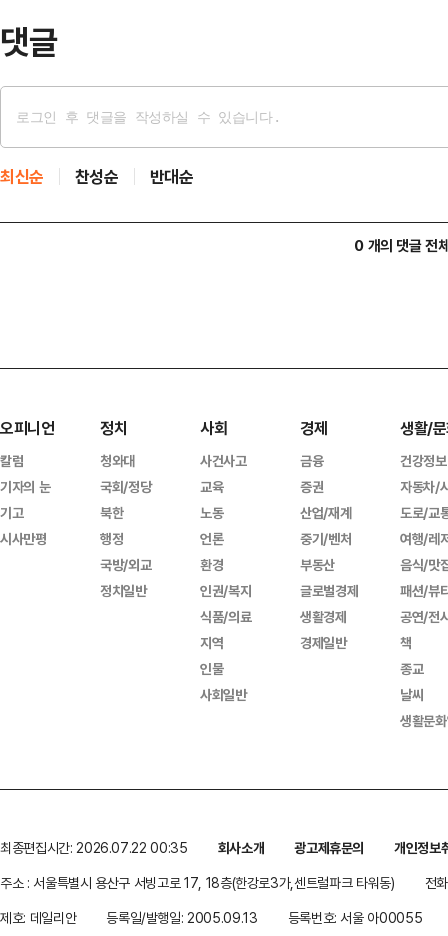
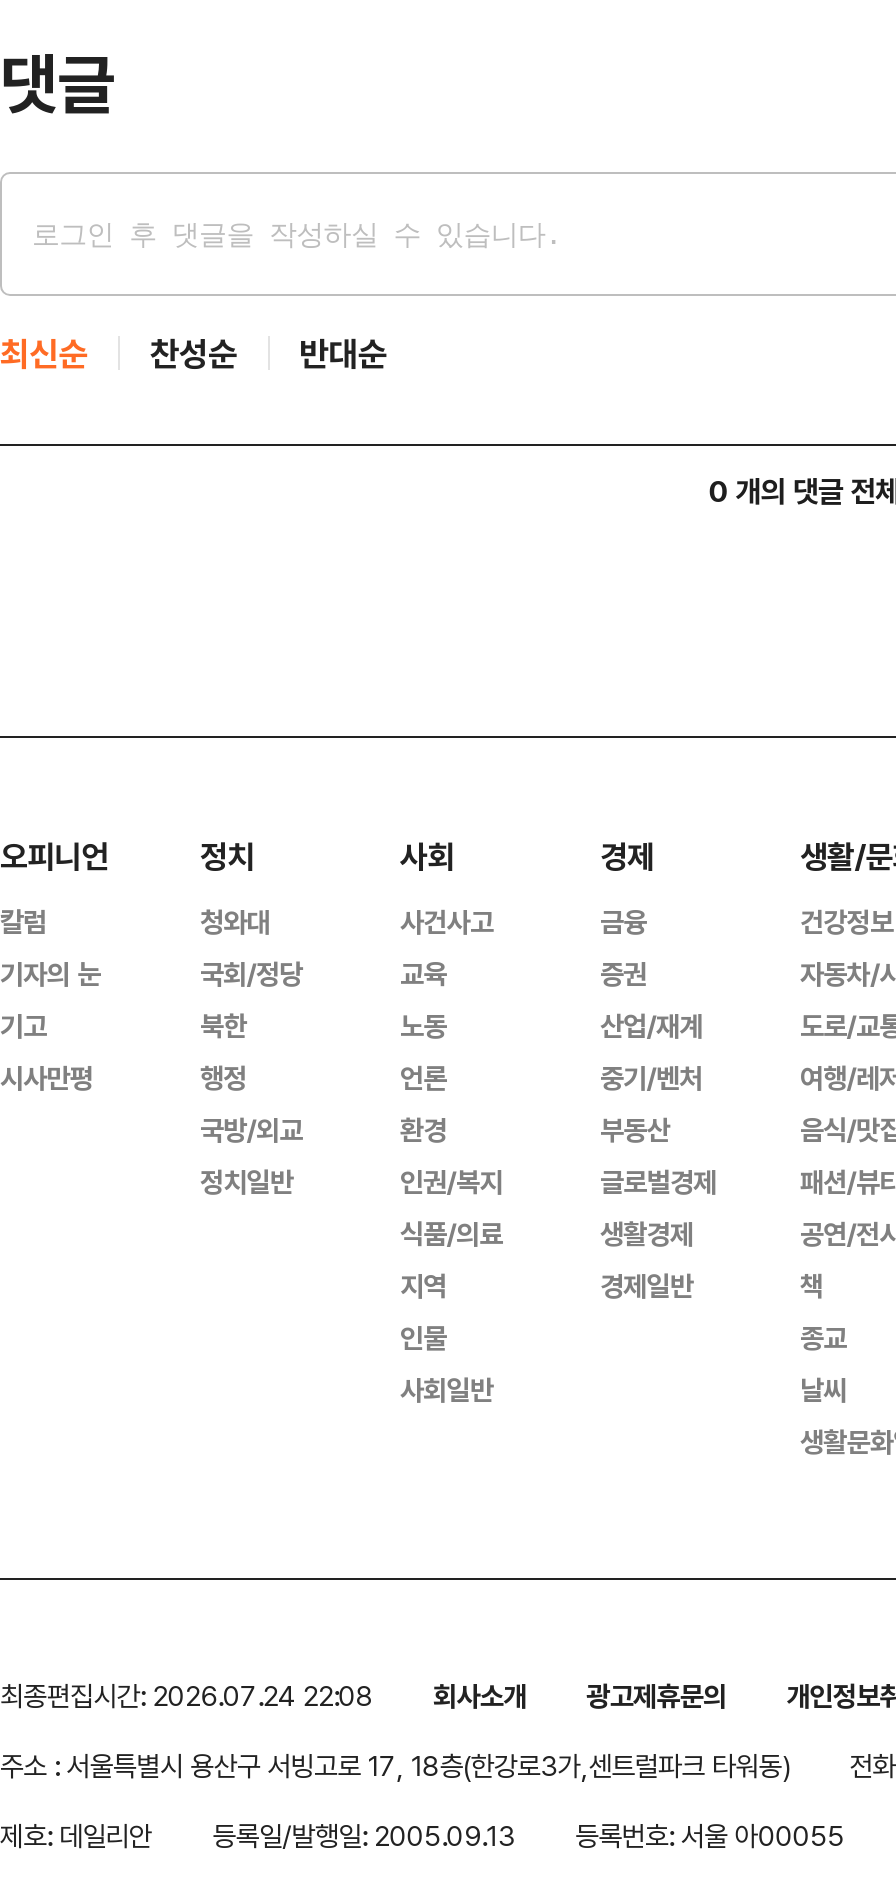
[0,838,188,857] 최종편집시간: 2026.07.22 00:35 -> [0,1676,373,1714] 최종편집시간: 2026.07.24 22:08

